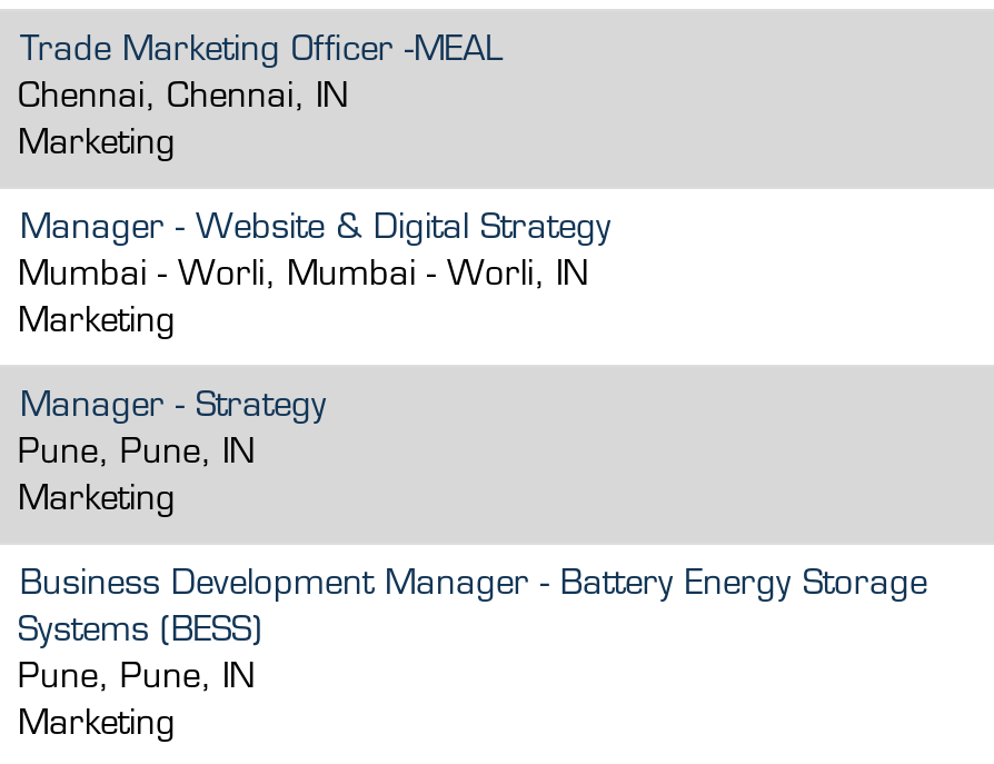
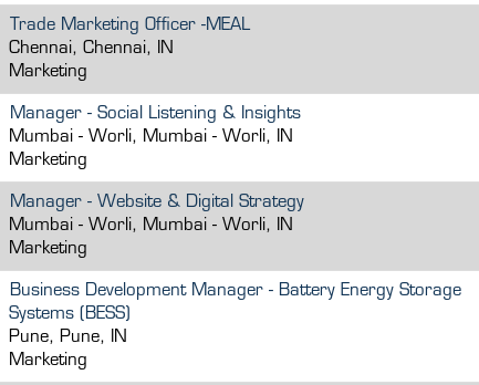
none -> [10,106,301,123] Manager - Social Listening & Insights
moved [20,214,612,247] -> [10,195,304,211]: Manager - Website & Digital Strategy
[18,391,327,472] Manager - Strategy | Pune, Pune, IN -> [9,218,293,235] Mumbai - Worli, Mumbai - Worli, IN

